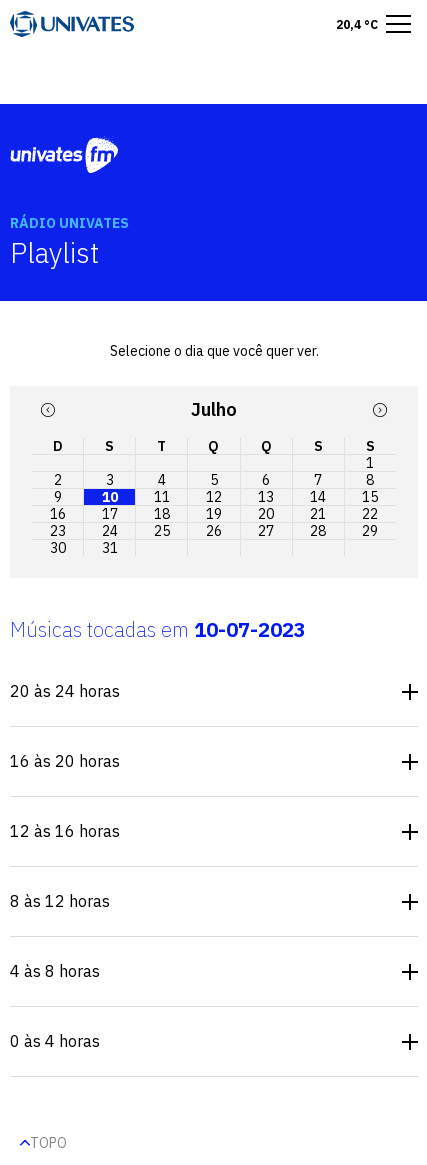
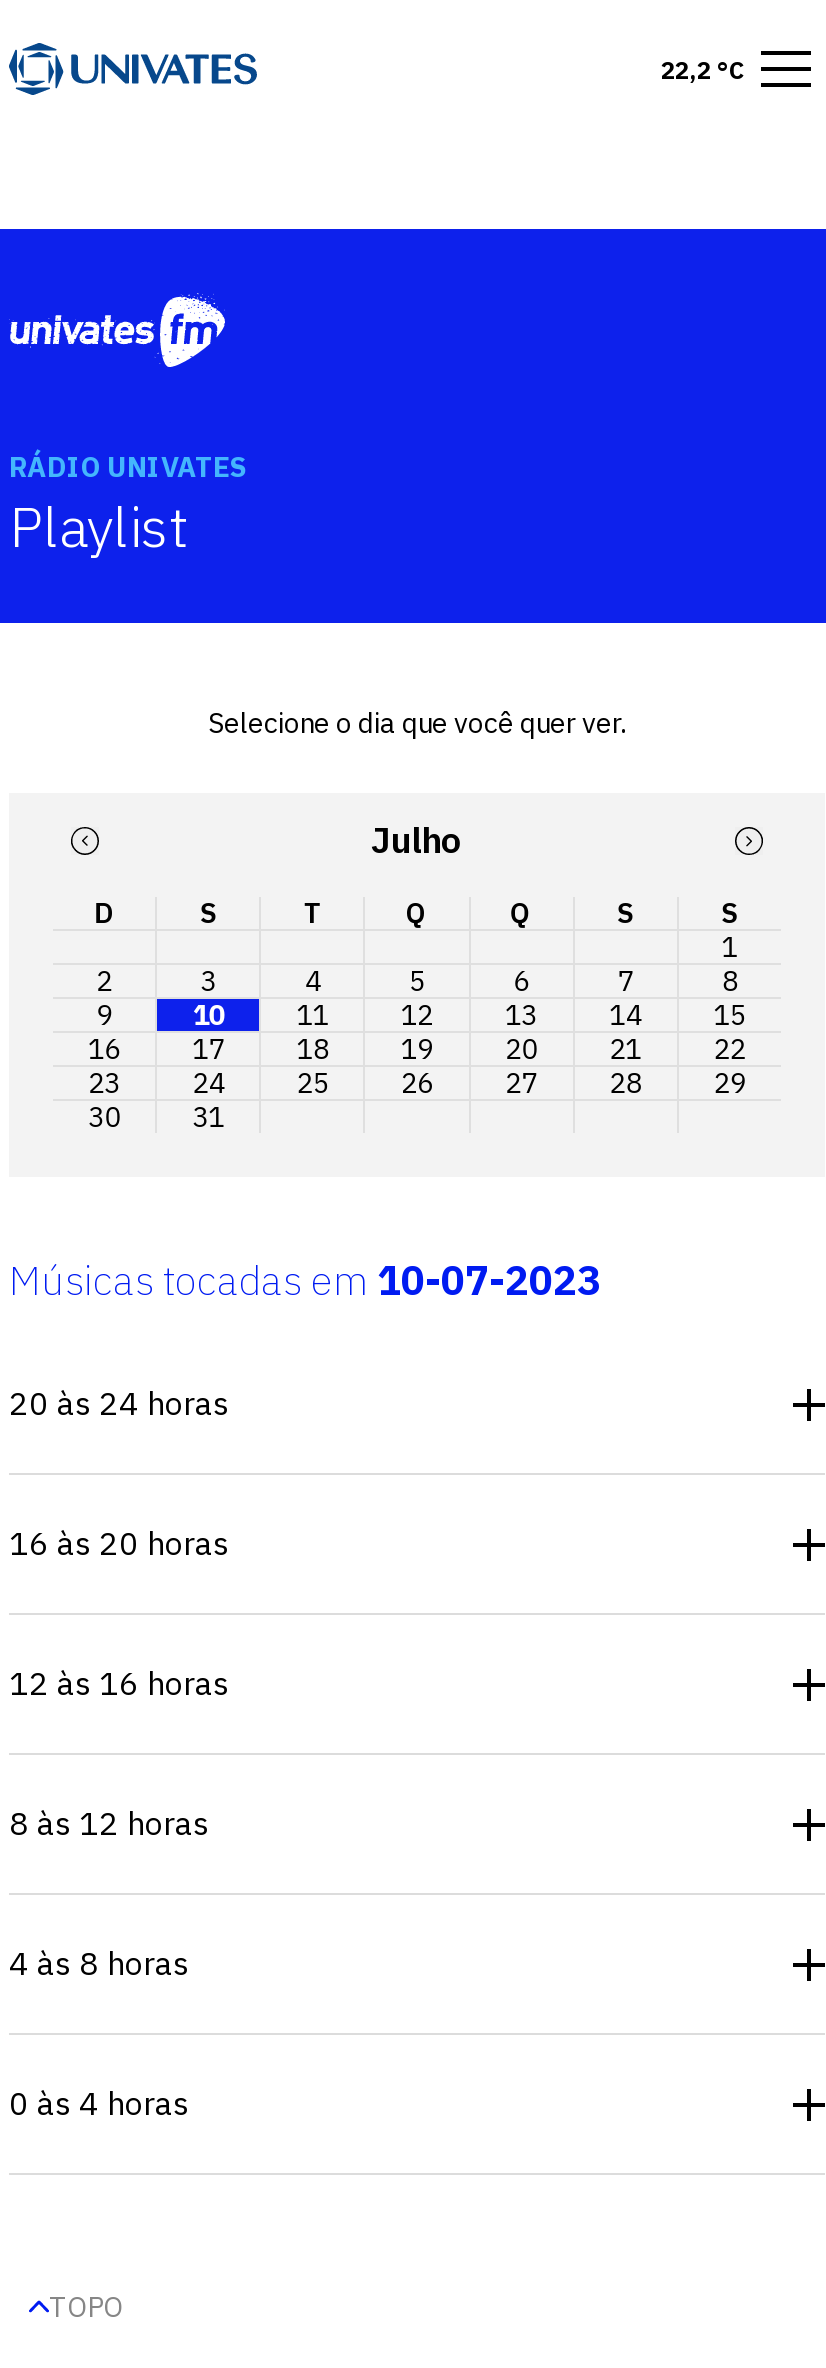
[336,16,378,31] 20,4 °C -> [661,54,745,84] 22,2 °C

